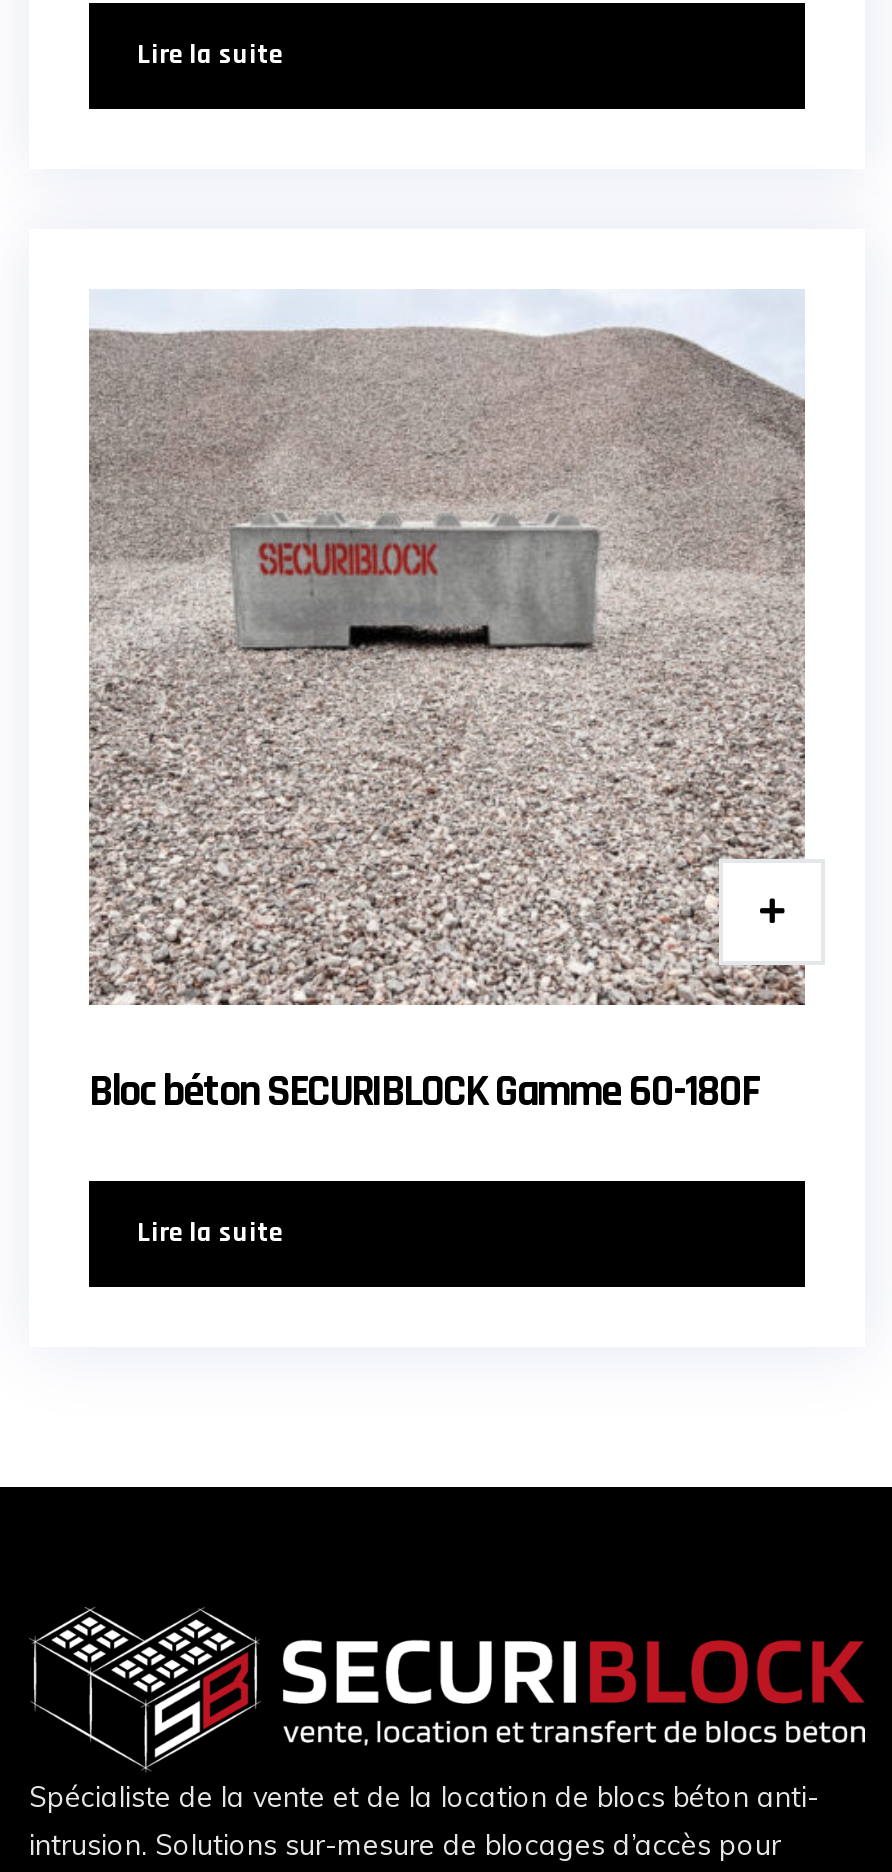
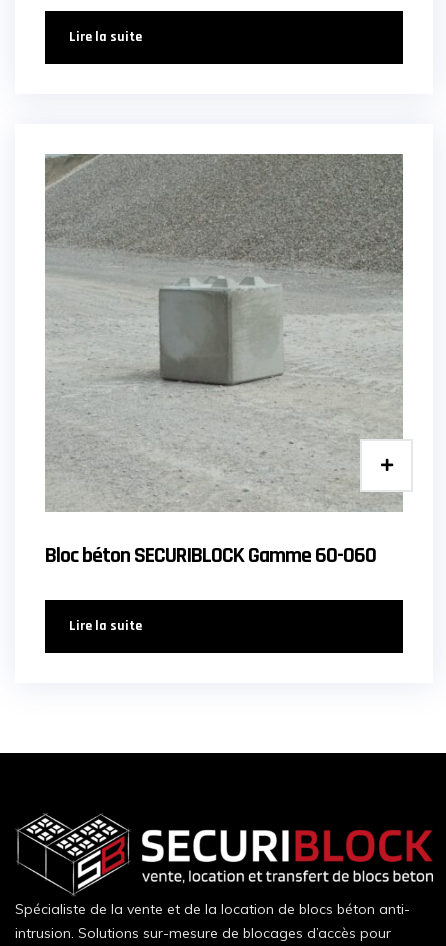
[89,289,805,1121] [image] | Bloc béton SECURIBLOCK Gamme 60-180F -> [44,153,404,570] [image] | Bloc béton SECURIBLOCK Gamme 60-060

